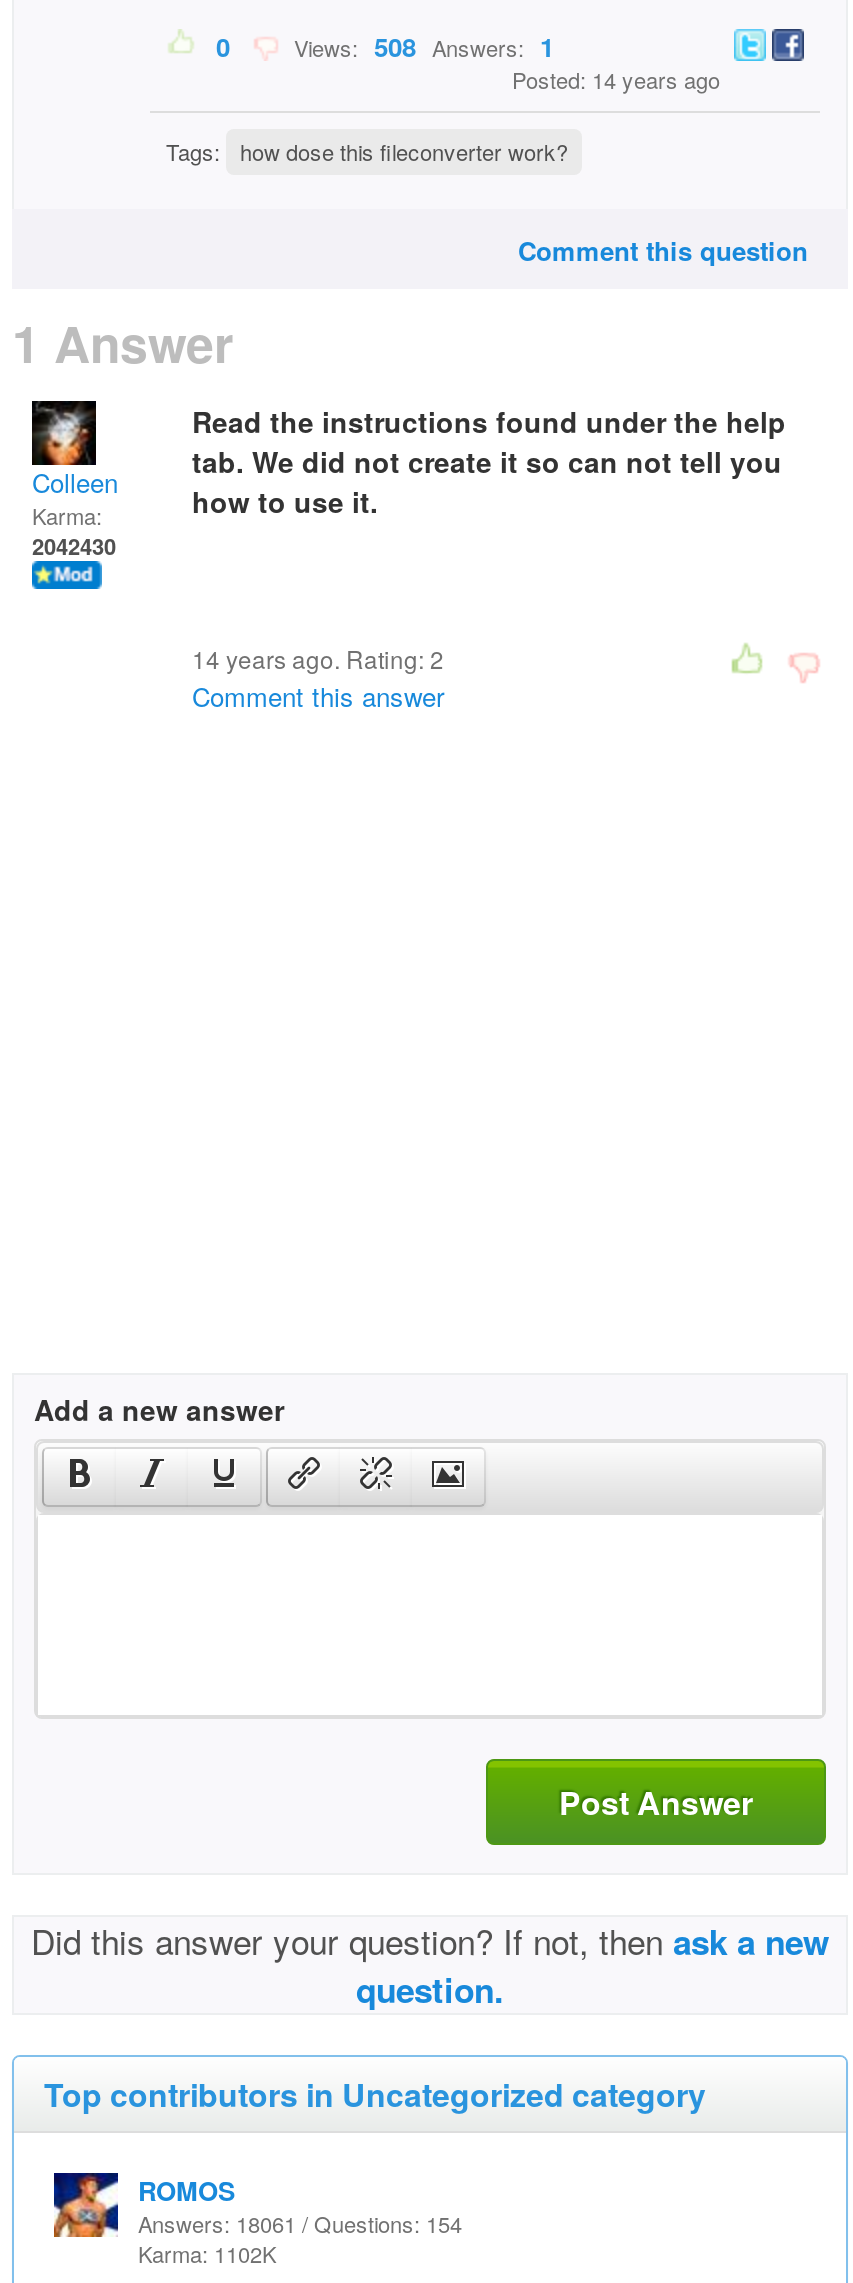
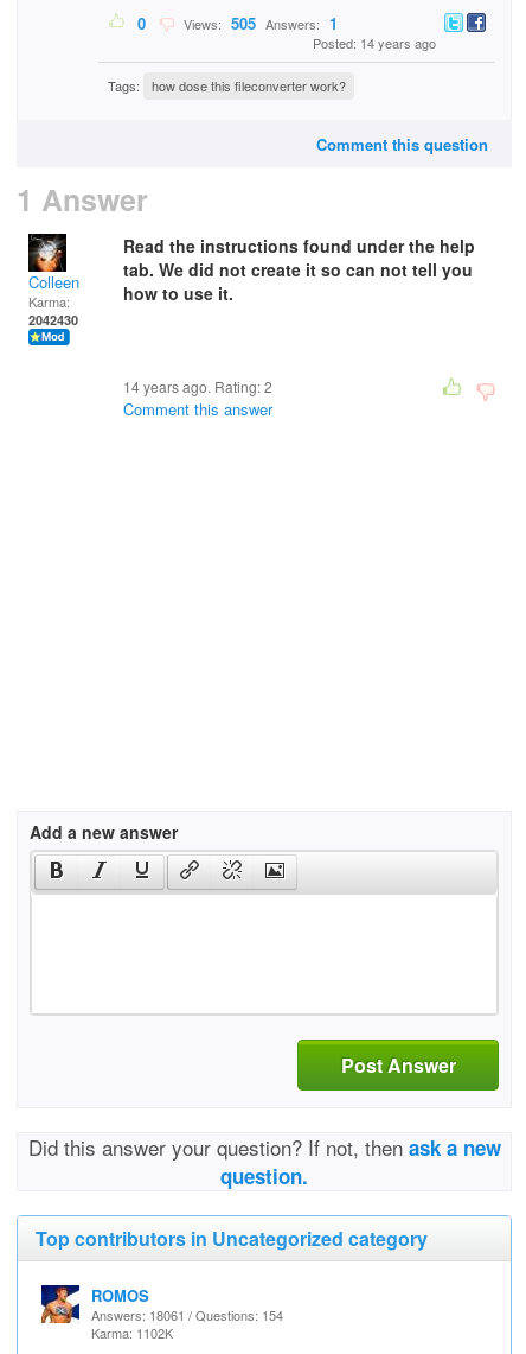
[282,27,554,65] Views: 508 Answers: 1 -> [177,12,338,35] Views: 505 Answers: 1

